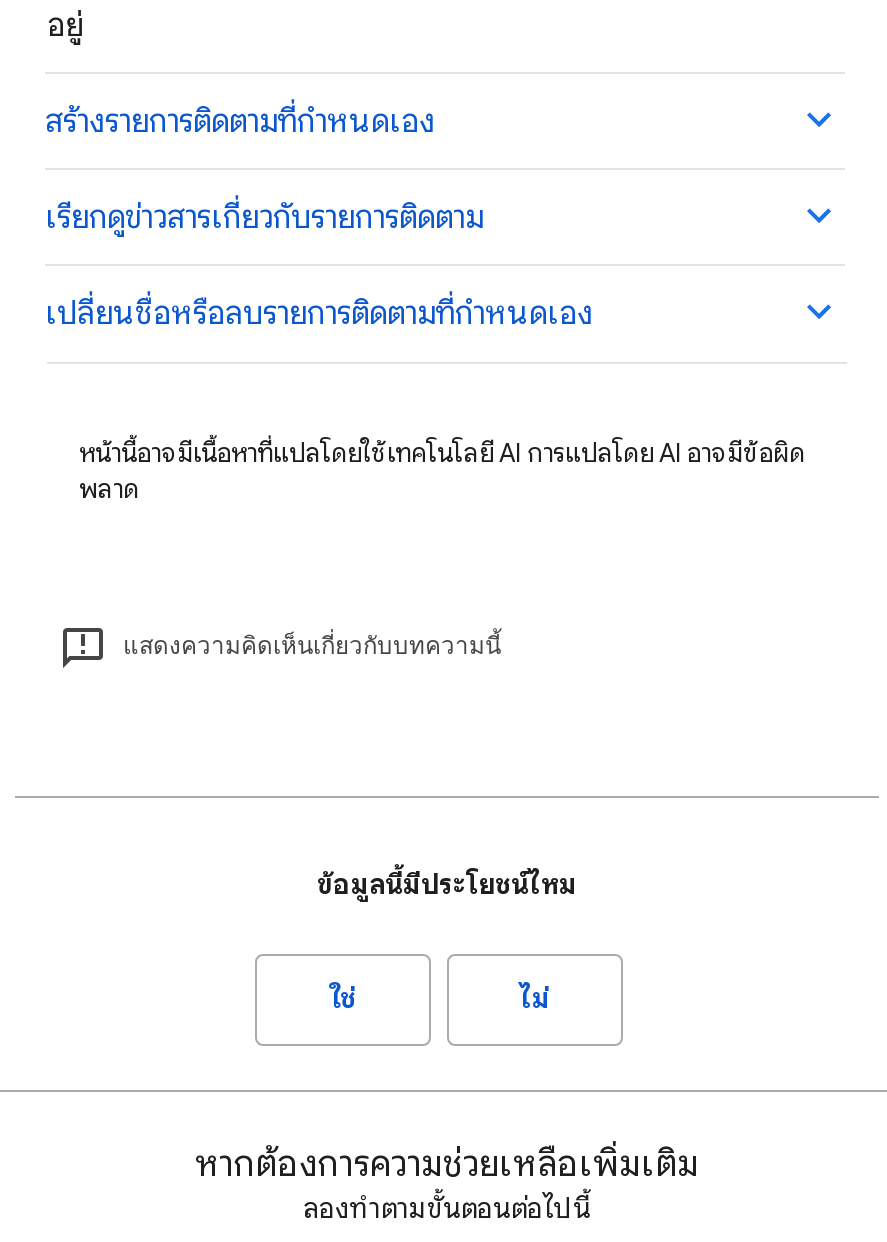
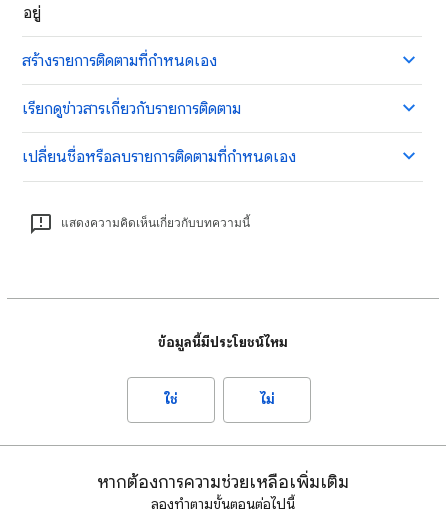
[79,436,805,506] หน้านี้อาจมีเนื้อหาที่แปลโดยใช้เทคโนโลยี AI การแปลโดย AI อาจมีข้อผิด | พลาด -> none

